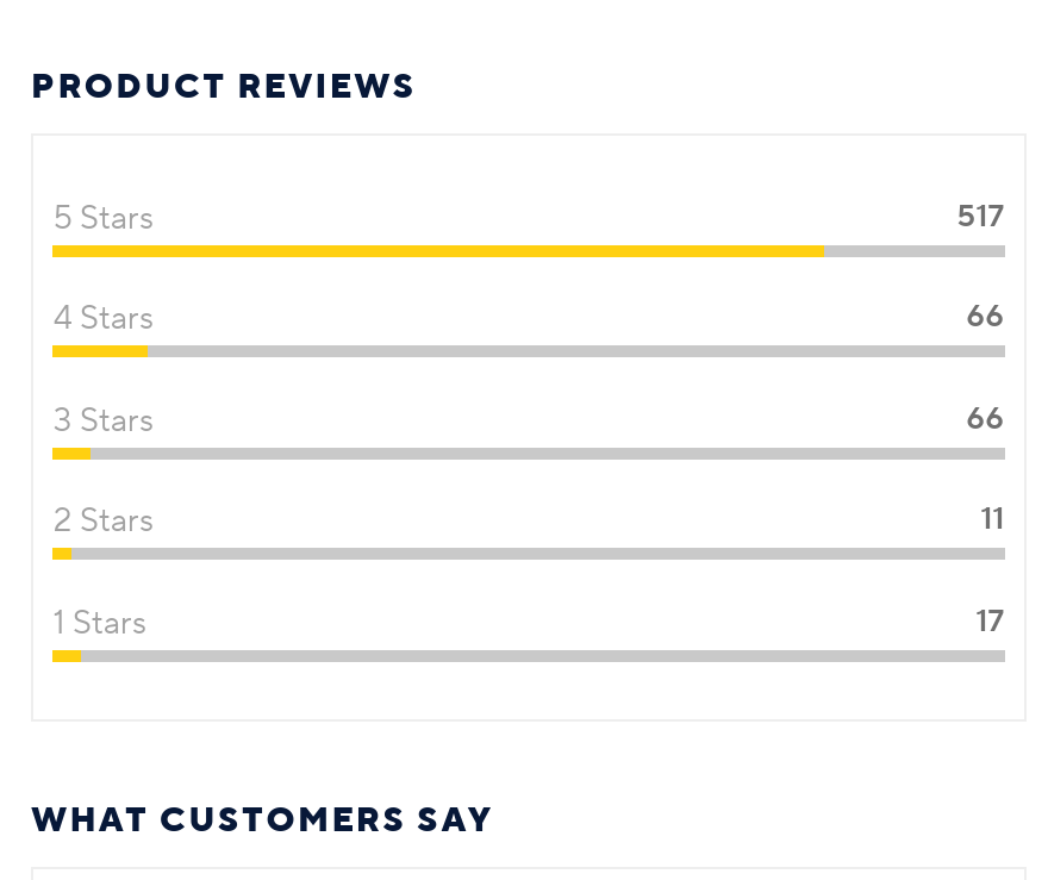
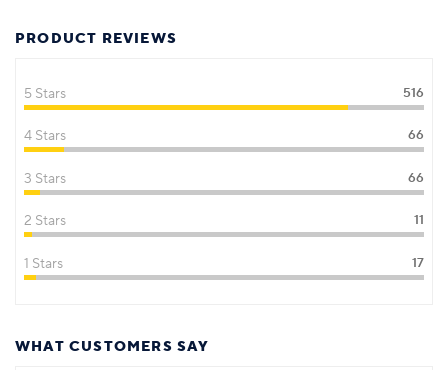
[957,197,1004,235] 517 -> [403,85,424,101] 516

